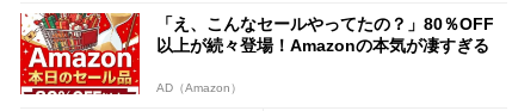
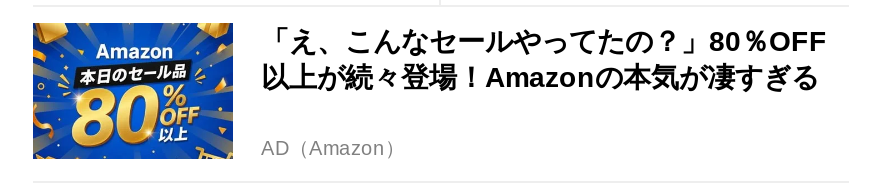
[19,12,141,95] [image] -> [31,21,235,161] [image]

